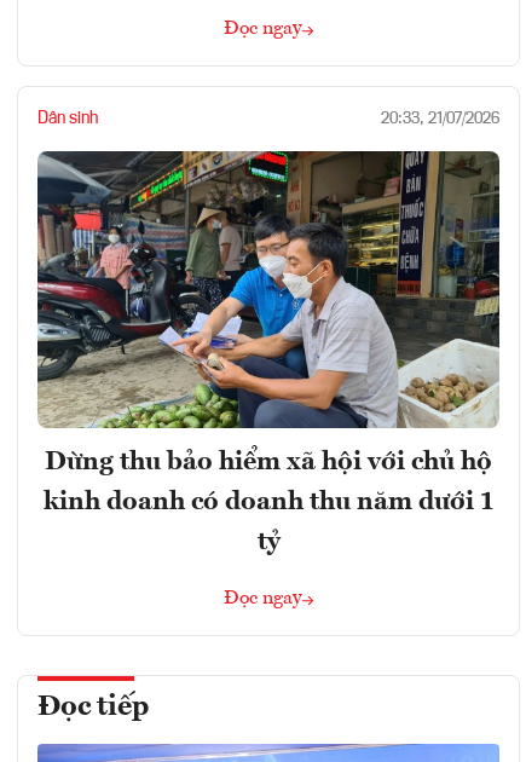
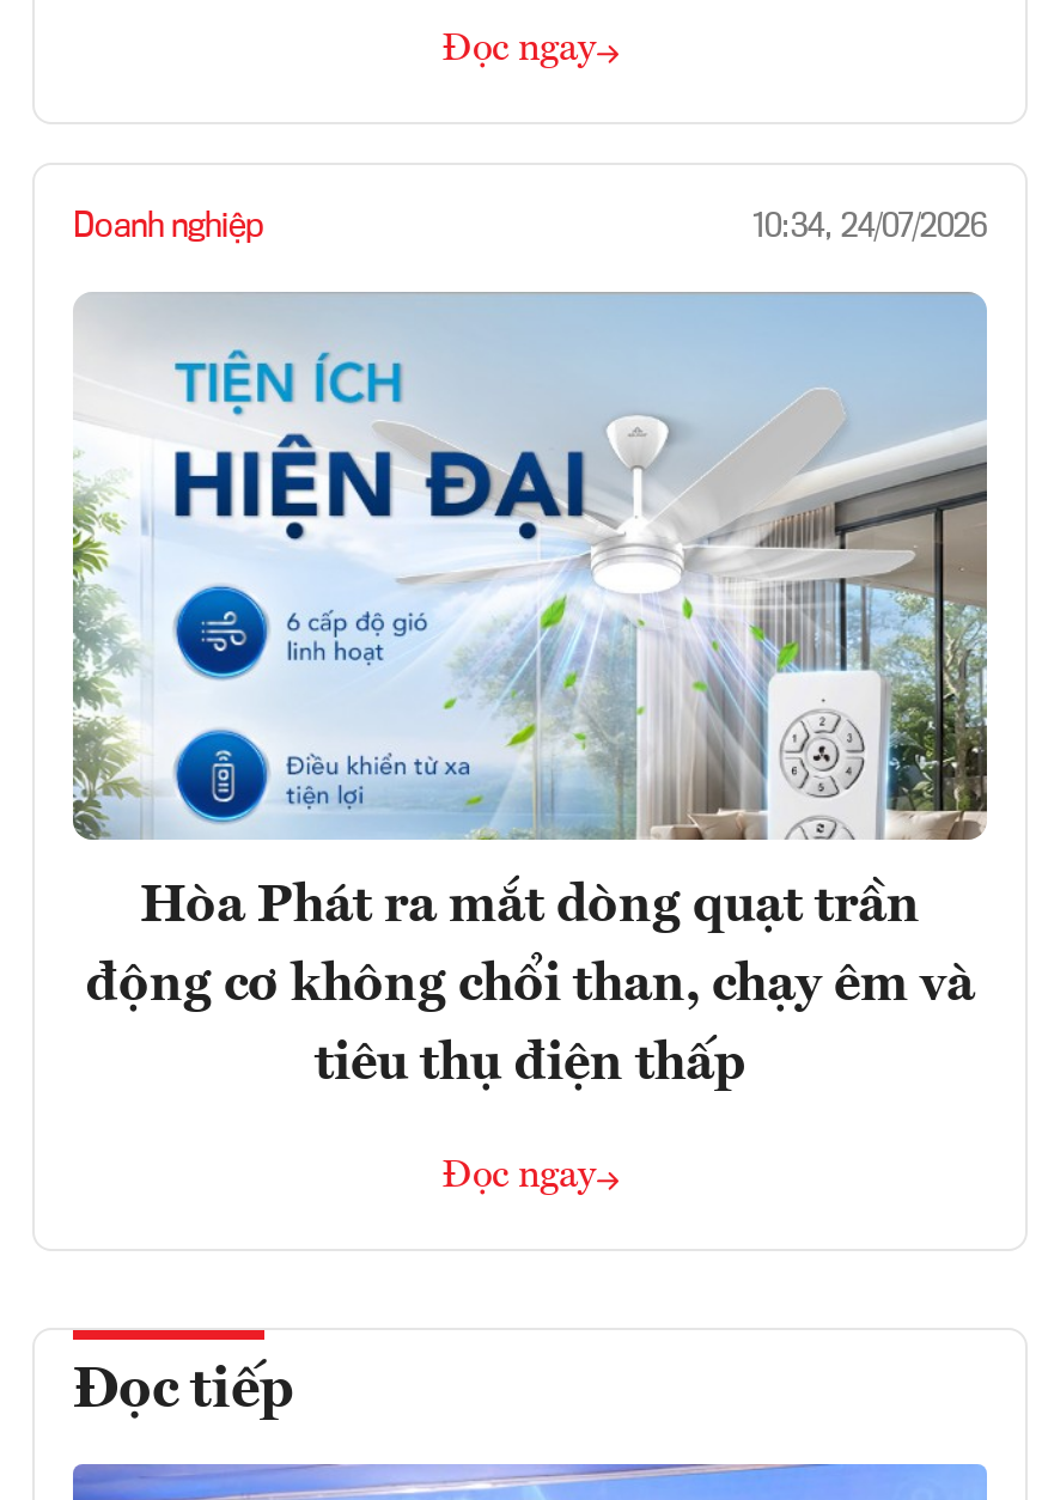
[37,110,499,127] Dân sinh | 20:33, 21/07/2026 -> [73,210,987,243] Doanh nghiệp | 10:34, 24/07/2026
[36,150,501,475] [image] | Dừng thu bảo hiểm xã hội với chủ hộ -> [71,292,989,933] [image] | Hòa Phát ra mắt dòng quạt trần
[44,488,493,515] kinh doanh có doanh thu năm dưới 1 -> [85,959,975,1011] động cơ không chổi than, chạy êm và
[257,528,280,555] tỷ -> [315,1038,745,1090] tiêu thụ điện thấp

